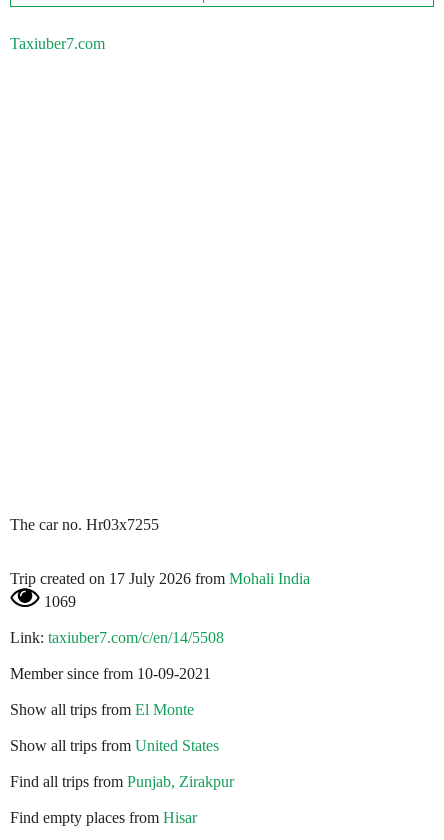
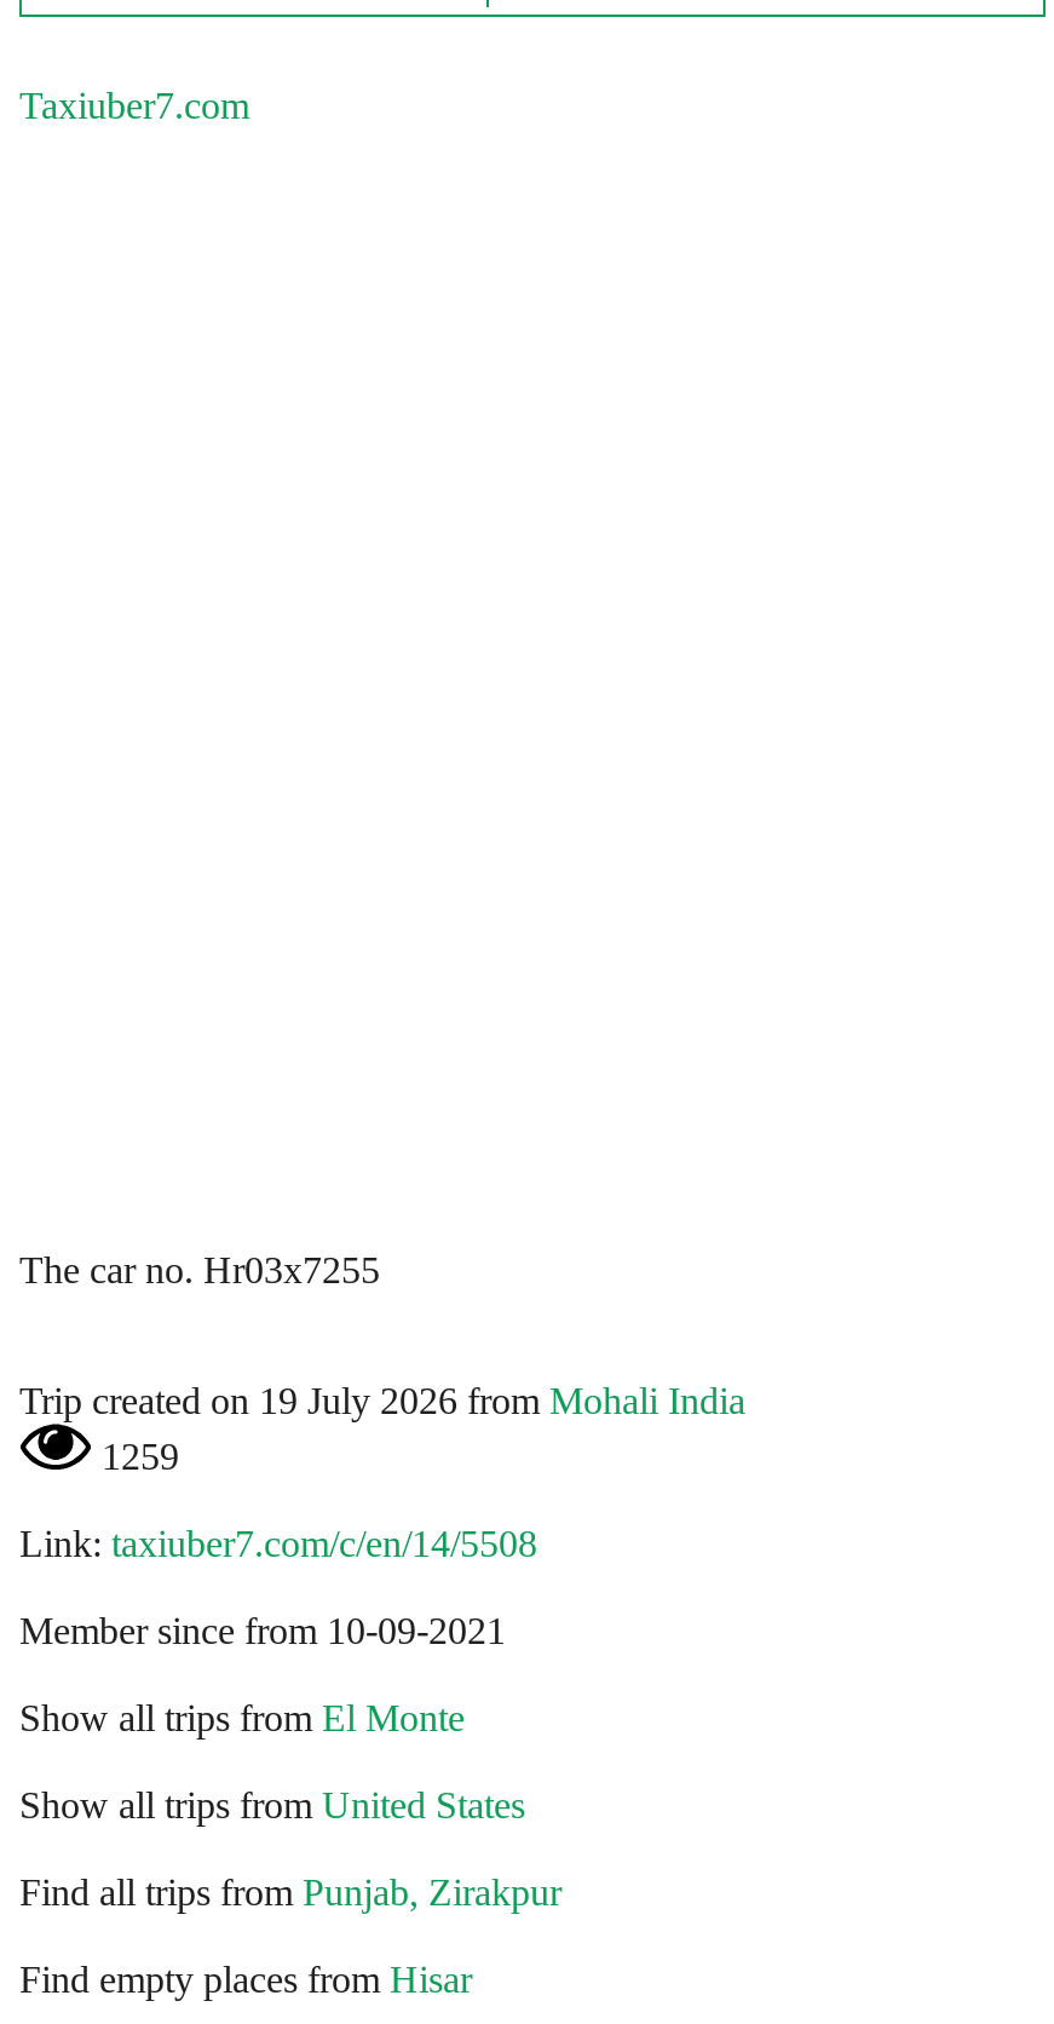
[10,570,310,587] Trip created on 17 July 2026 from Mohali India -> [19,1380,745,1422] Trip created on 19 July 2026 from Mohali India
[40,593,76,610] 1069 -> [92,1436,179,1477] 1259

